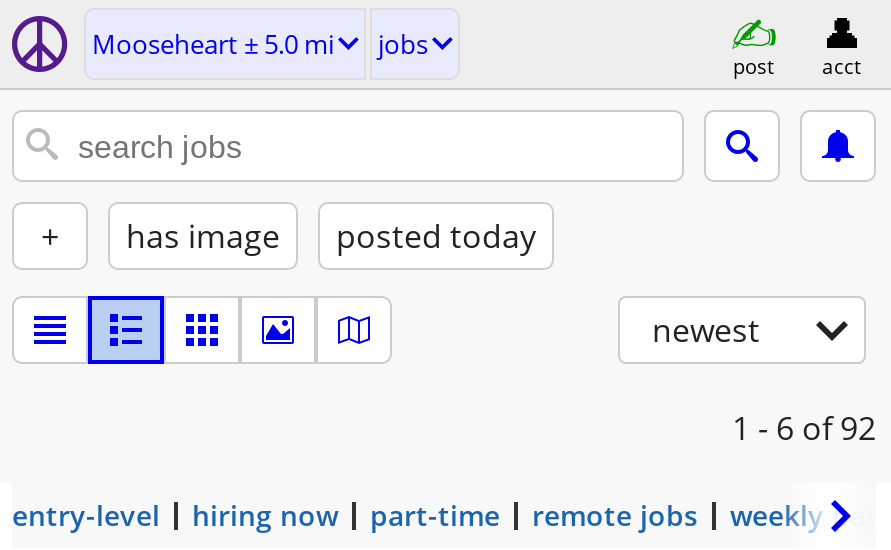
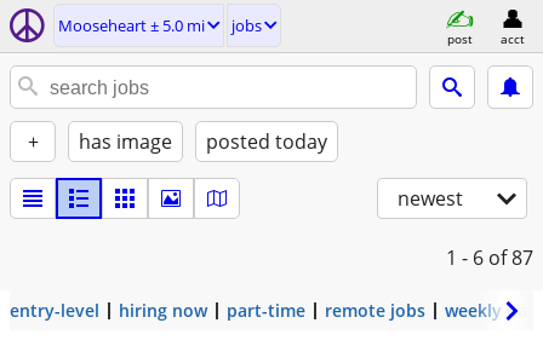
[732,406,876,450] 1 - 6 of 92 -> [446,244,533,271] 1 - 6 of 87

